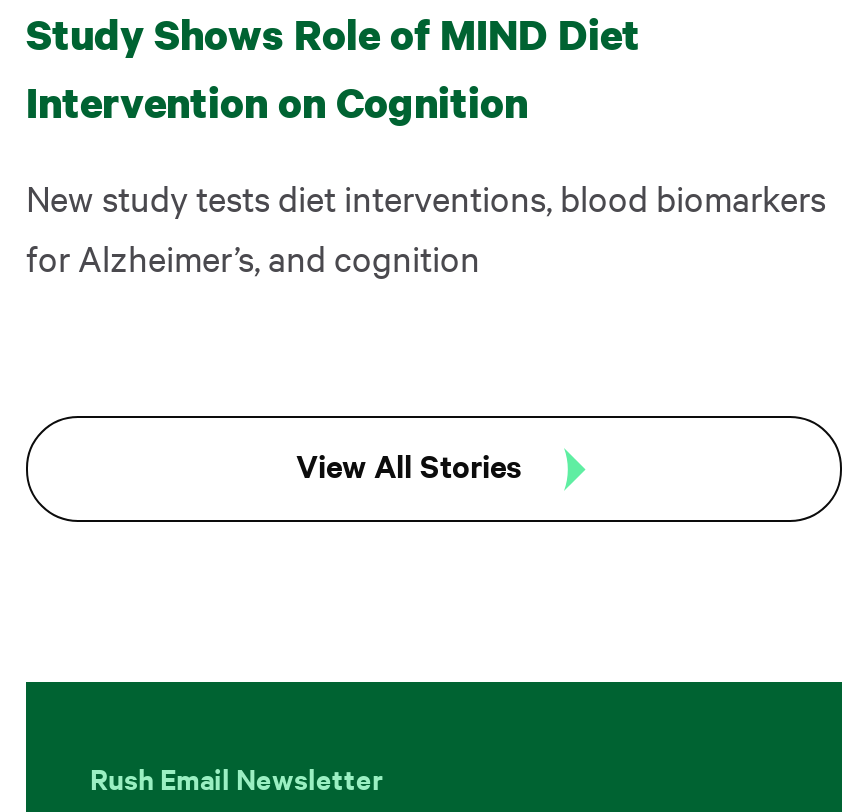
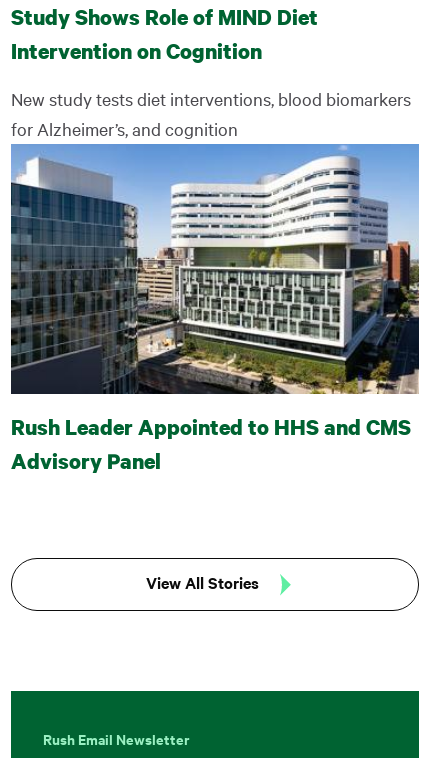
none -> [10,143,420,475] [image] | Rush Leader Appointed to HHS and CMS | Advisory Panel

